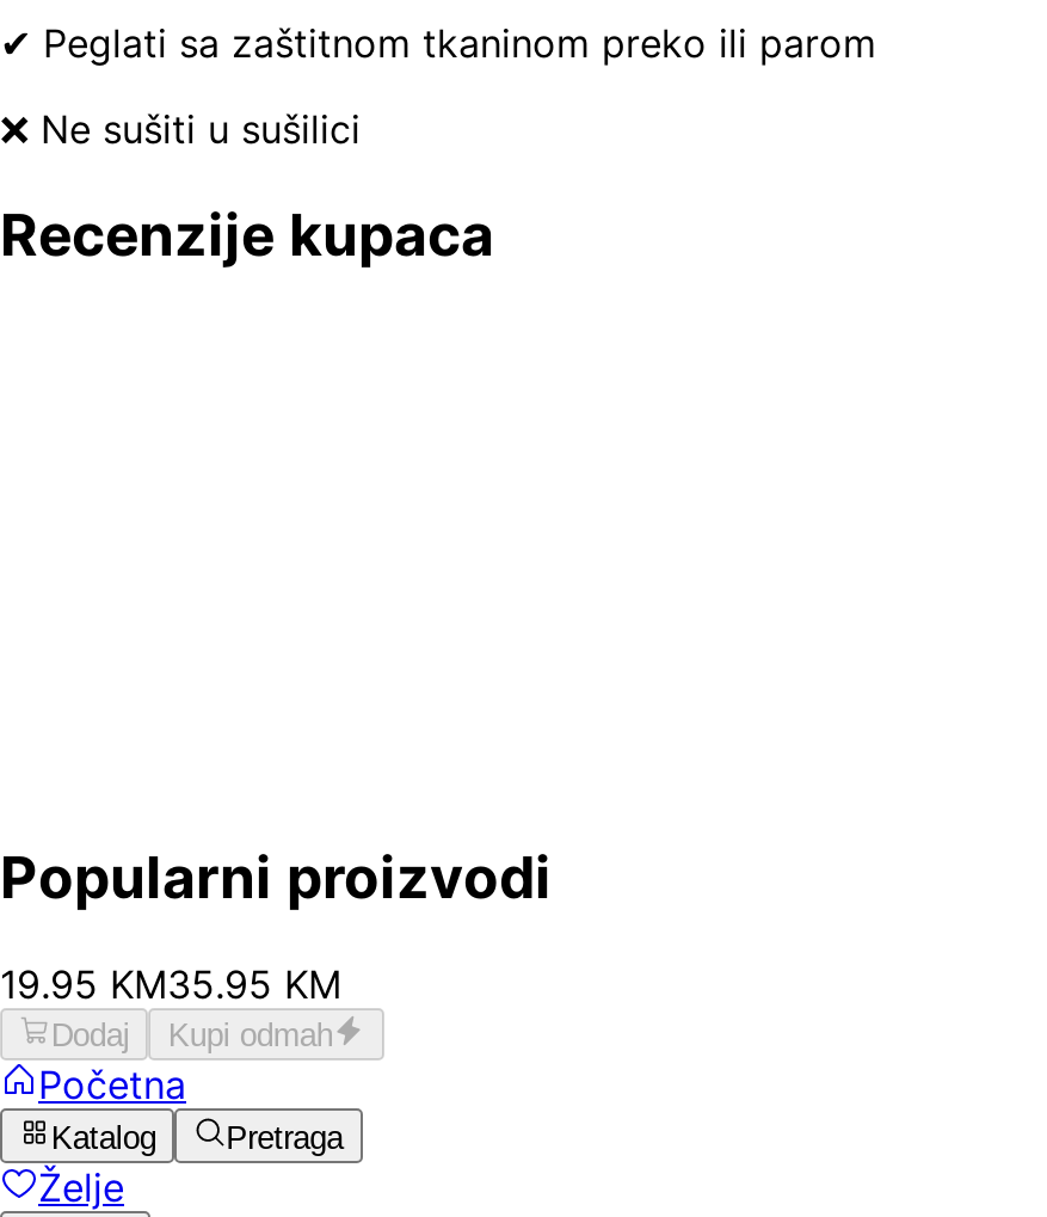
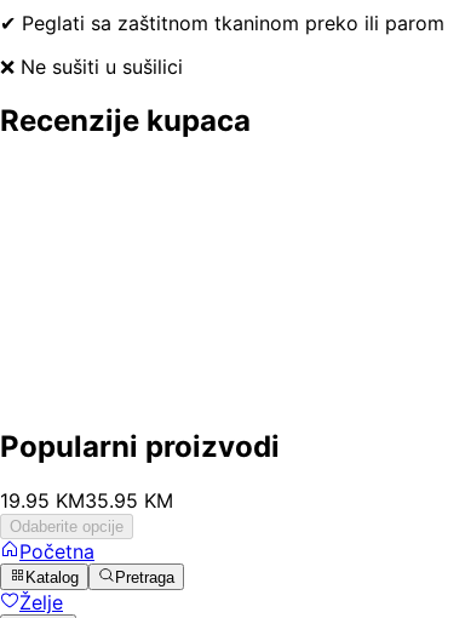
[51,1018,333,1054] Dodaj | Kupi odmah -> [10,517,124,535] Odaberite opcije

